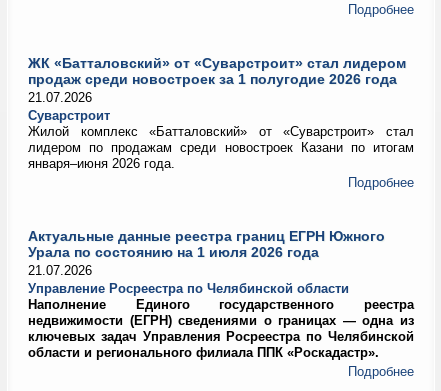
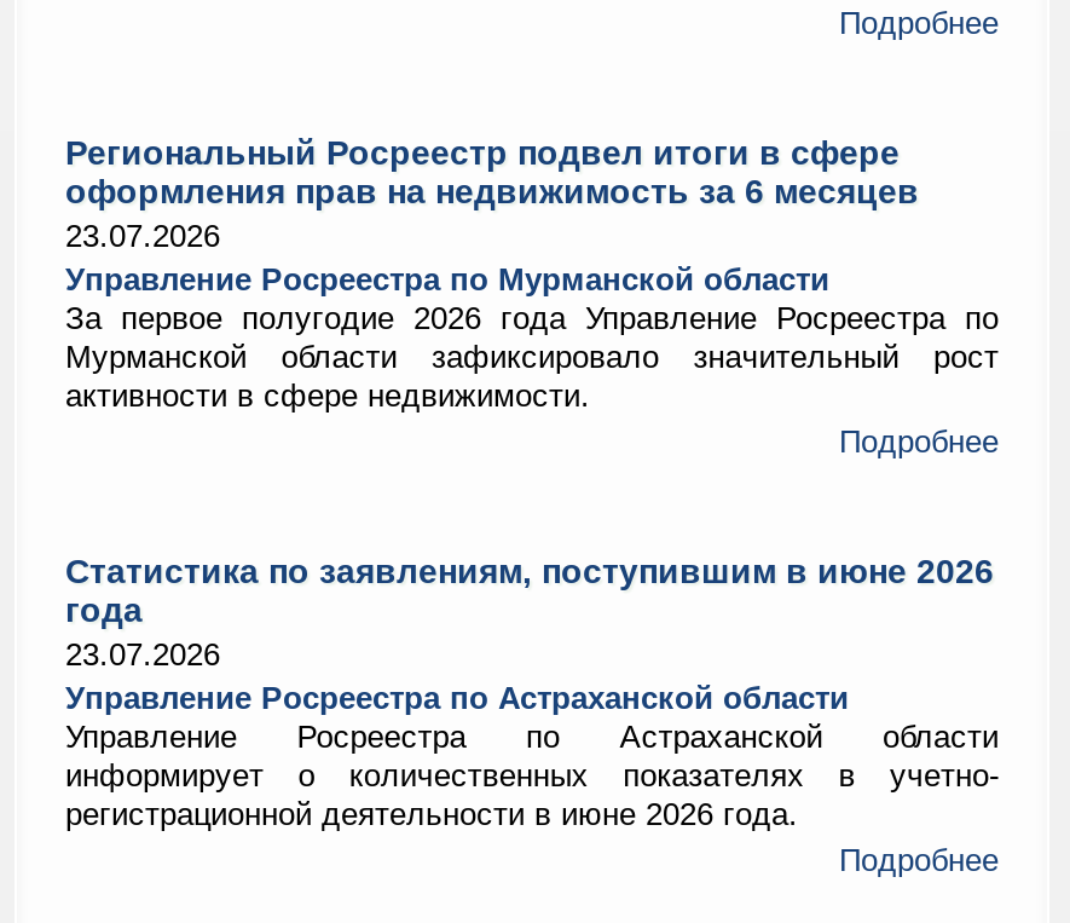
[28,55,414,171] ЖК «Батталовский» от «Суварстроит» стал лидером | продаж среди новостроек за 1 полугодие 2026 года | 21.07.2026 | Суварстроит | Жилой комплекс «Батталовский» от «Суварстроит» стал | лидером по продажам среди новостроек Казани по итогам | января–июня 2026 года. -> [65,133,999,413] Региональный Росреестр подвел итоги в сфере | оформления прав на недвижимость за 6 месяцев | 23.07.2026 | Управление Росреестра по Мурманской области | За первое полугодие 2026 года Управление Росреестра по | Мурманской области зафиксировало значительный рост | активности в сфере недвижимости.
[28,228,414,360] Актуальные данные реестра границ ЕГРН Южного | Урала по состоянию на 1 июля 2026 года | 21.07.2026 | Управление Росреестра по Челябинской области | Наполнение Единого государственного реестра | недвижимости (ЕГРН) сведениями о границах — одна из | ключевых задач Управления Росреестра по Челябинской | области и регионального филиала ППК «Роскадастр». -> [65,551,999,832] Статистика по заявлениям, поступившим в июне 2026 | года | 23.07.2026 | Управление Росреестра по Астраханской области | Управление Росреестра по Астраханской области | информирует о количественных показателях в учетно- | регистрационной деятельности в июне 2026 года.

